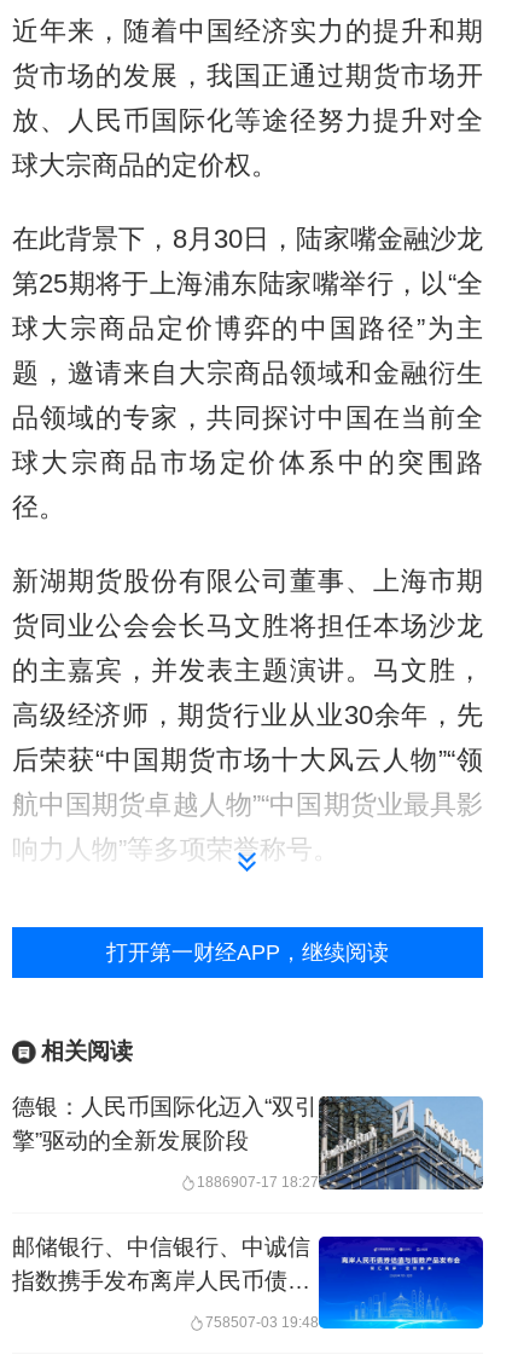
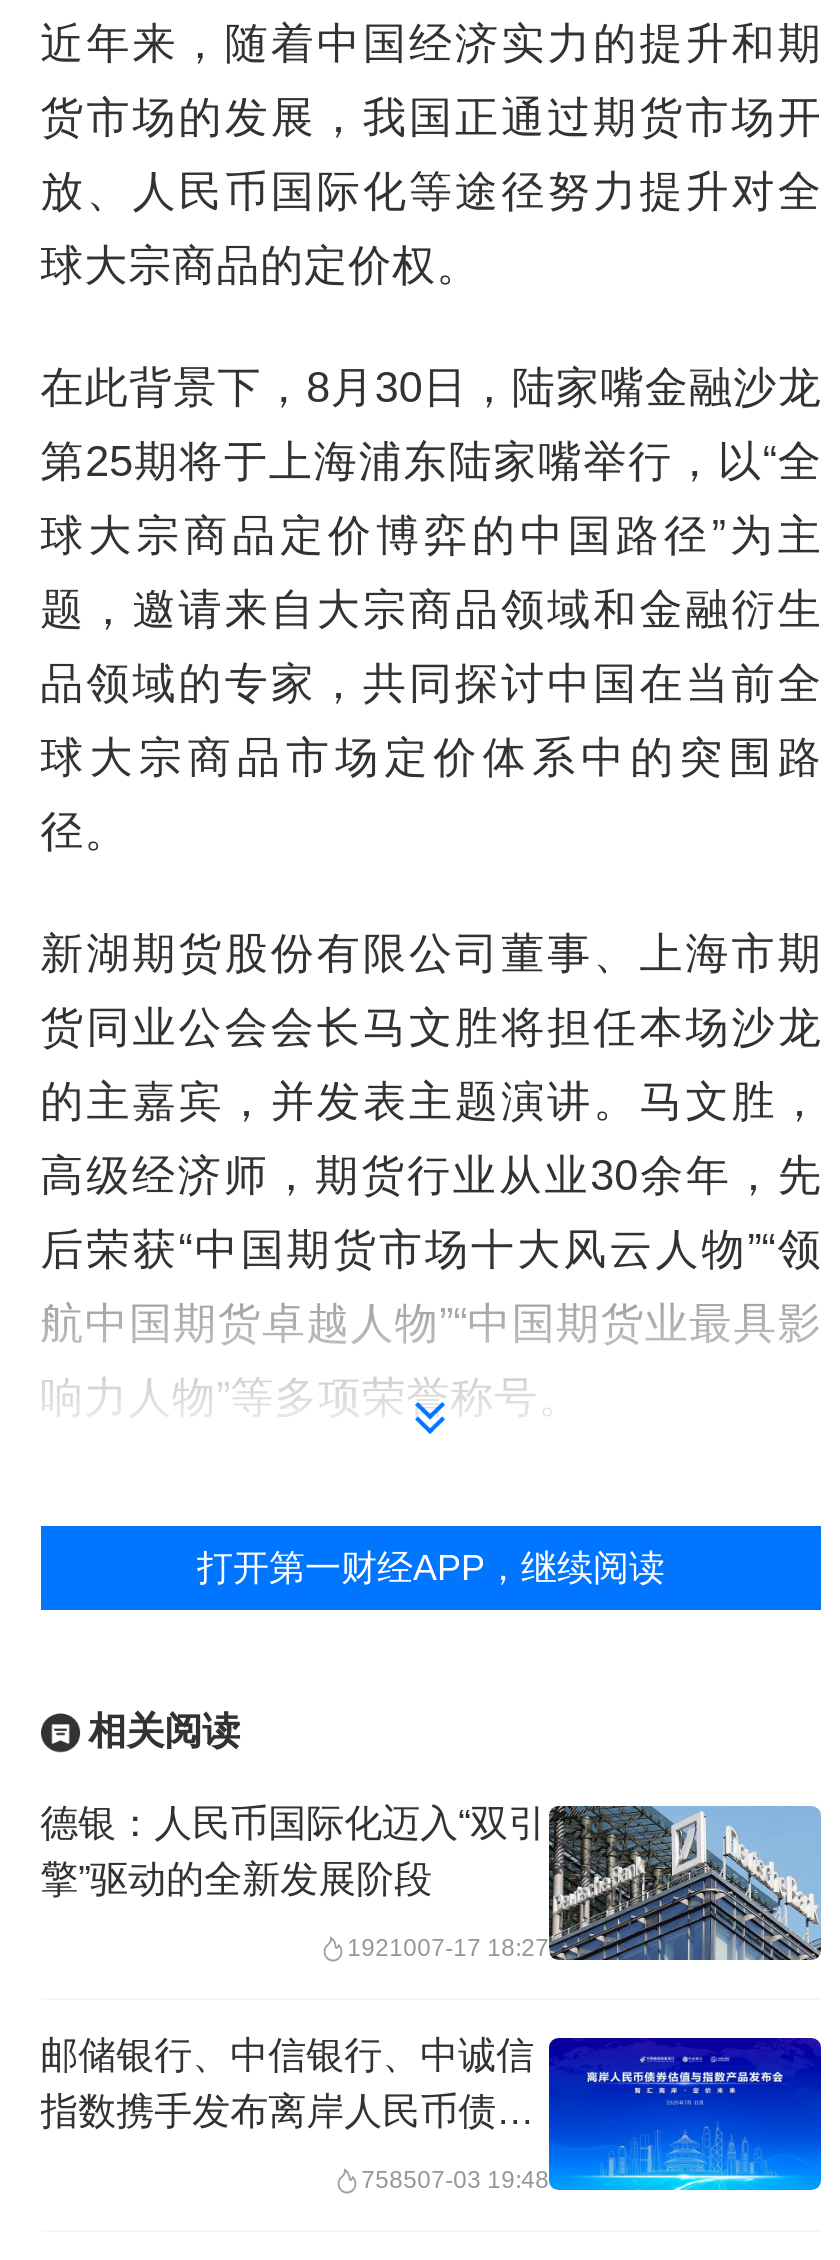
[197,1174,319,1191] 1886907-17 18:27 -> [347,1935,549,1963] 1921007-17 18:27

